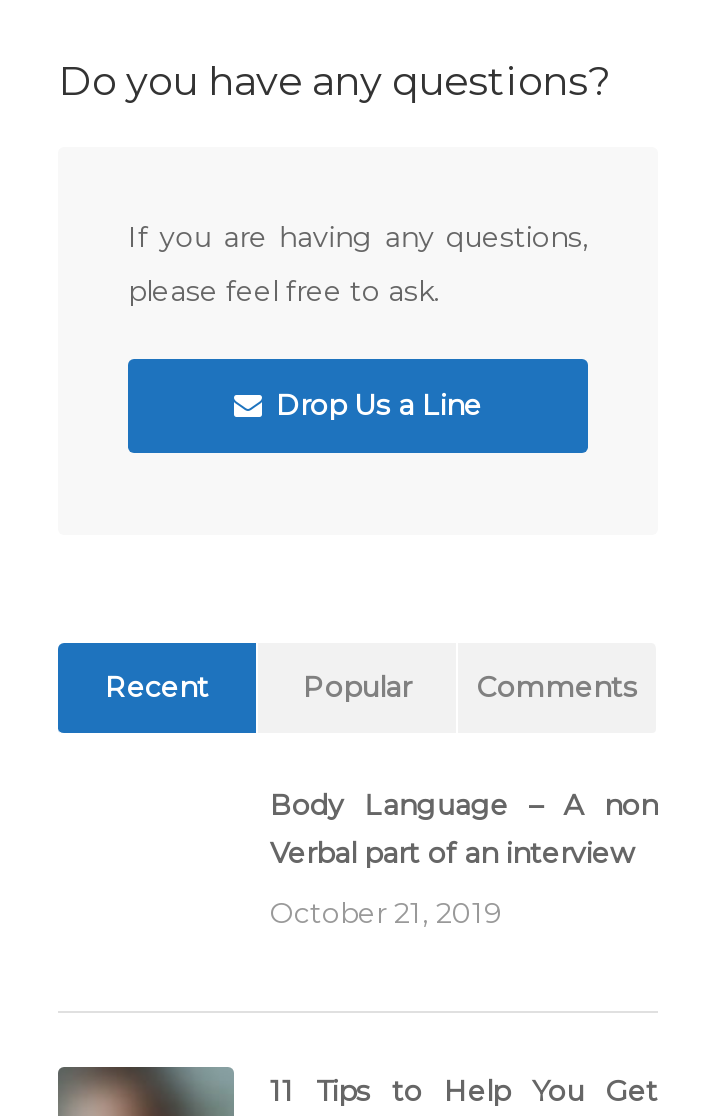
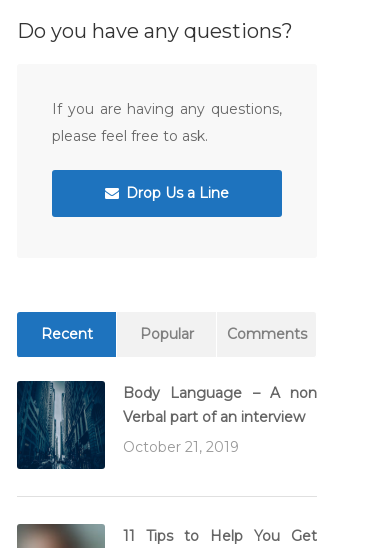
none -> [16,380,106,470] [image]

